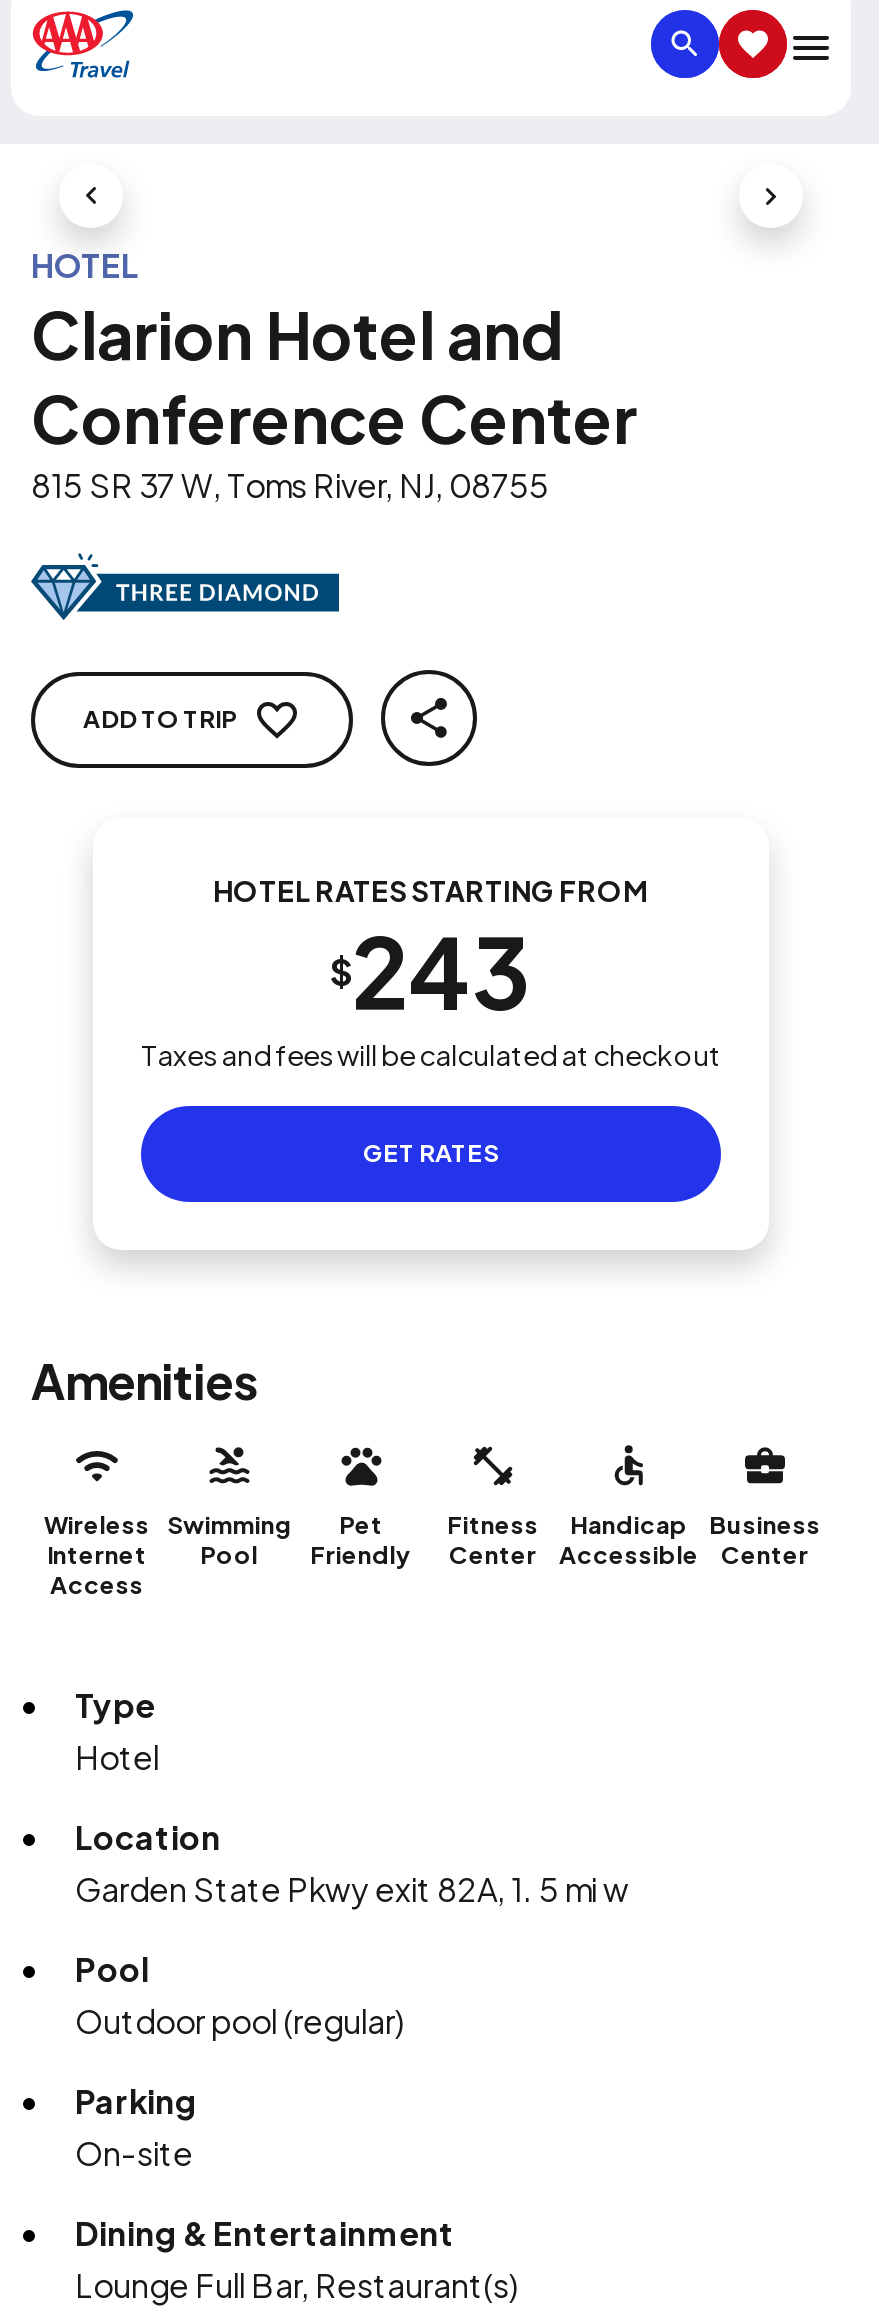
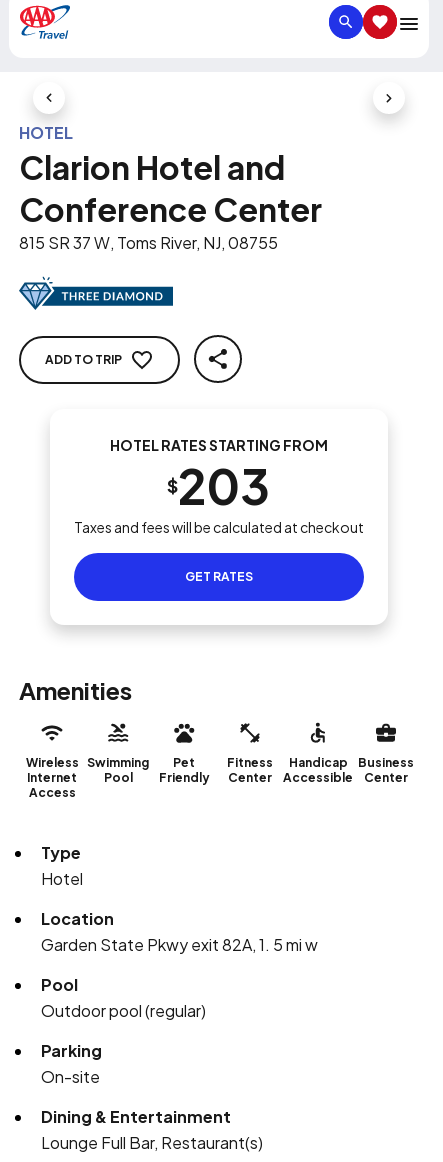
[330,910,532,1032] $243 -> [167,455,270,516] $203

